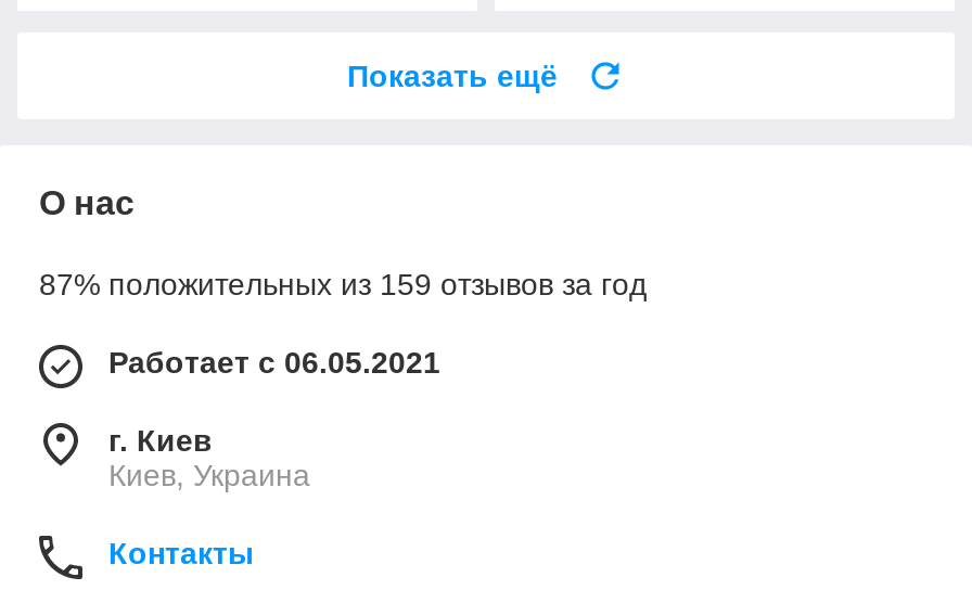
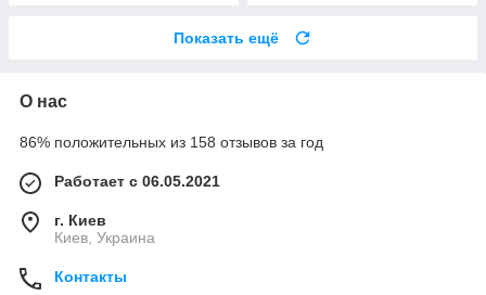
[39,266,647,301] 87% положительных из 159 отзывов за год -> [20,133,323,151] 86% положительных из 158 отзывов за год

